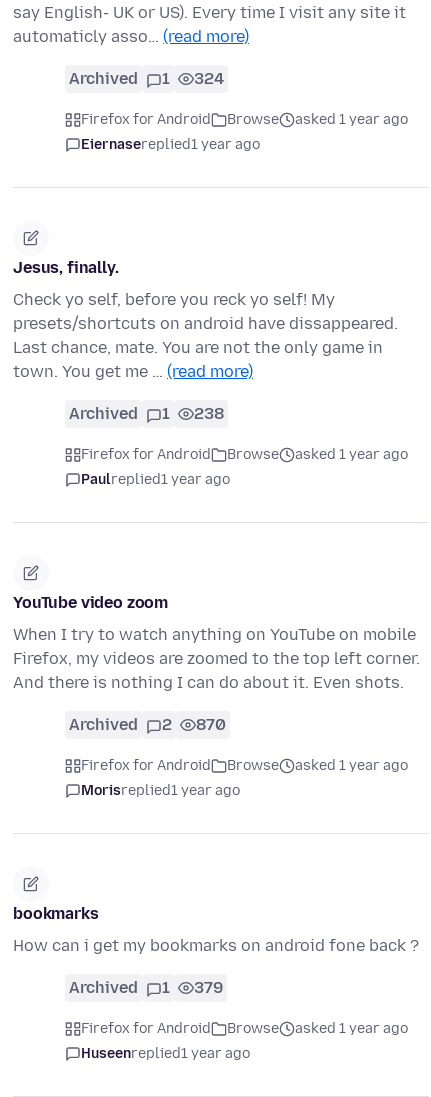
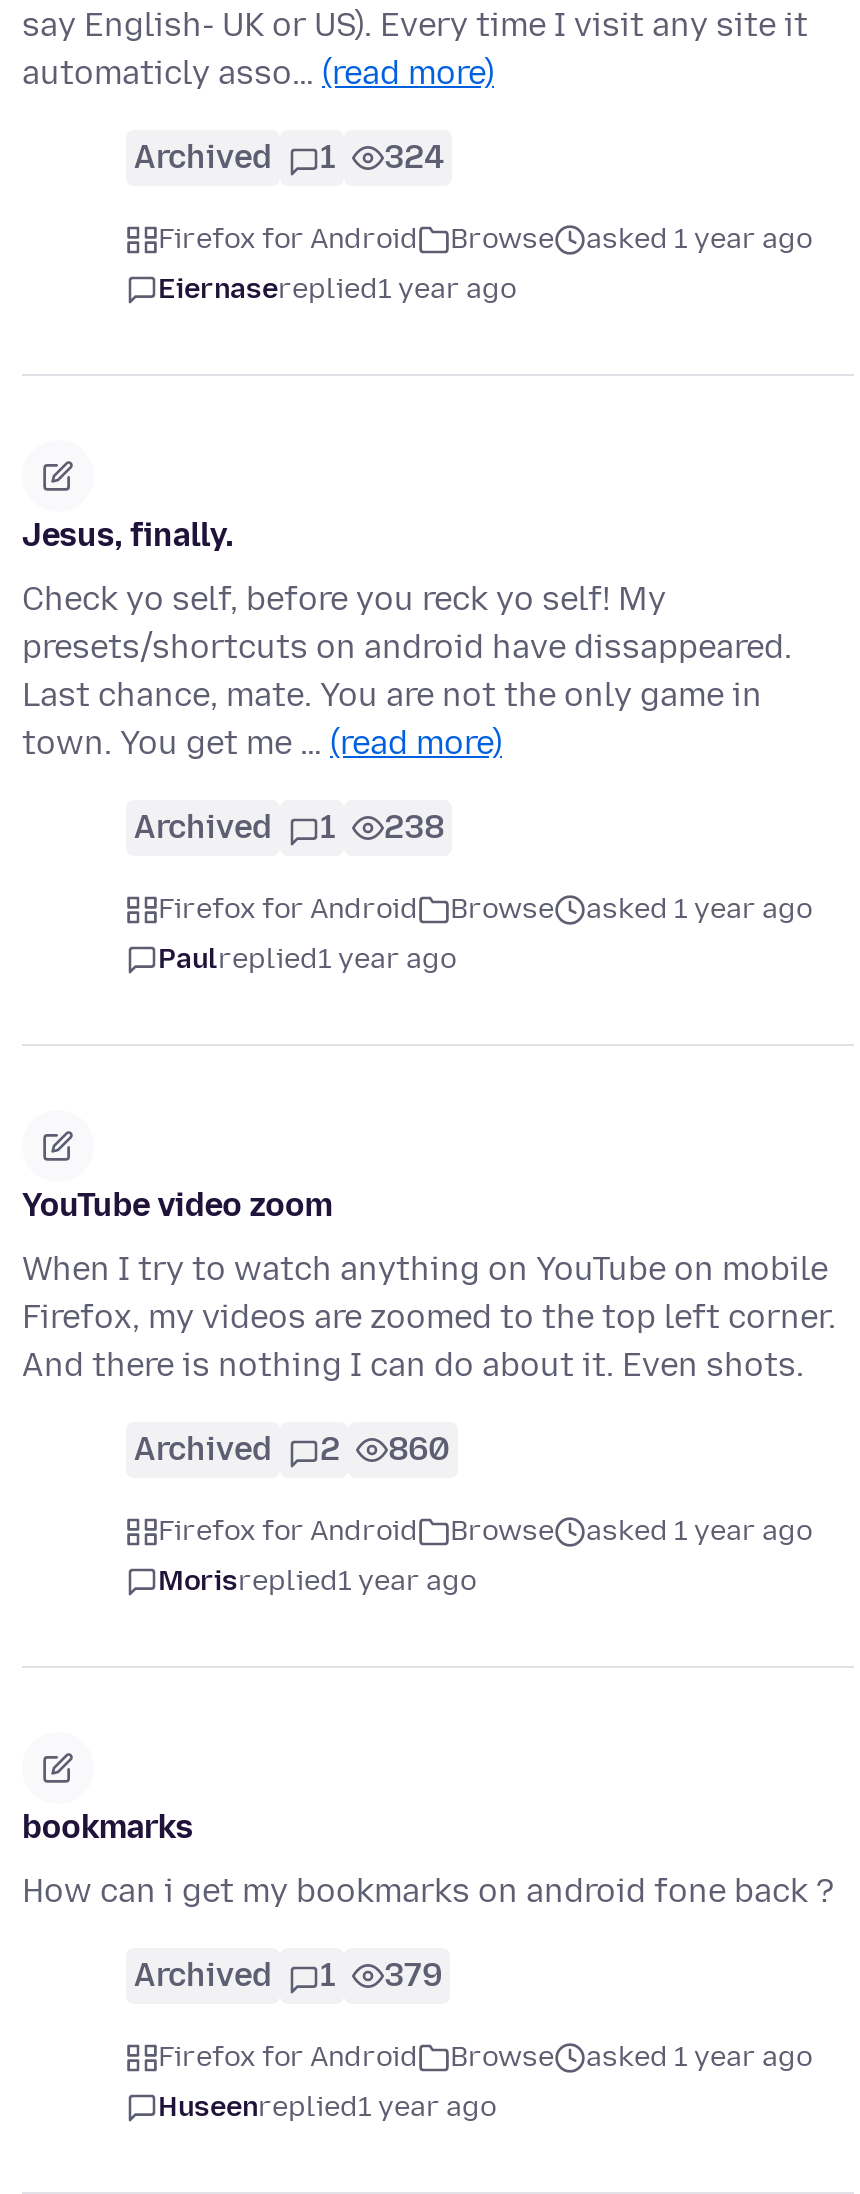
[69,715,226,734] Archived 2 870 -> [134,1431,450,1469] Archived 2 860

